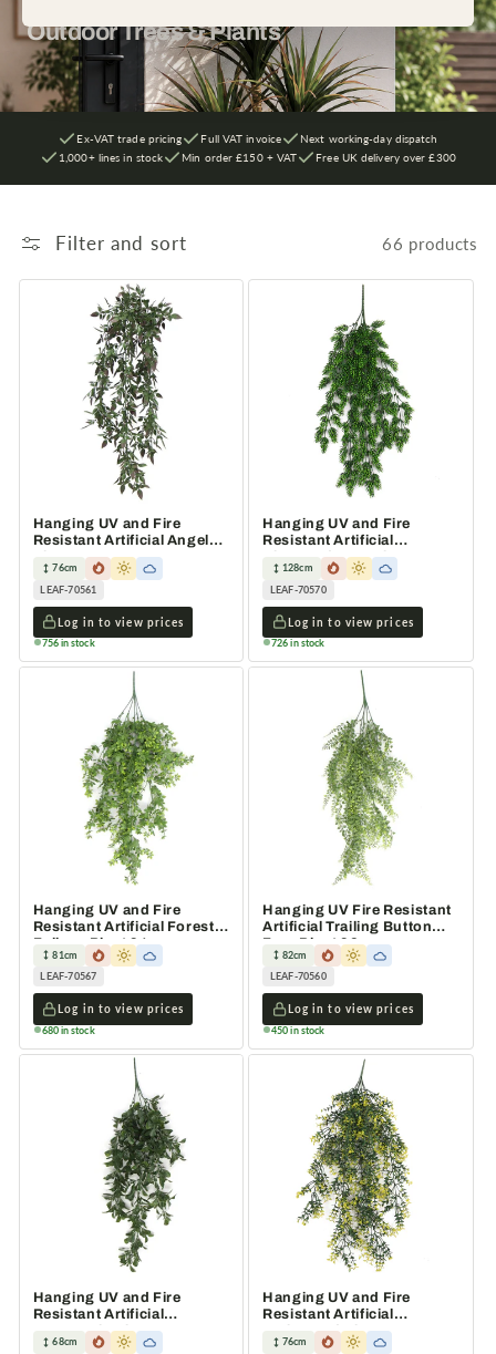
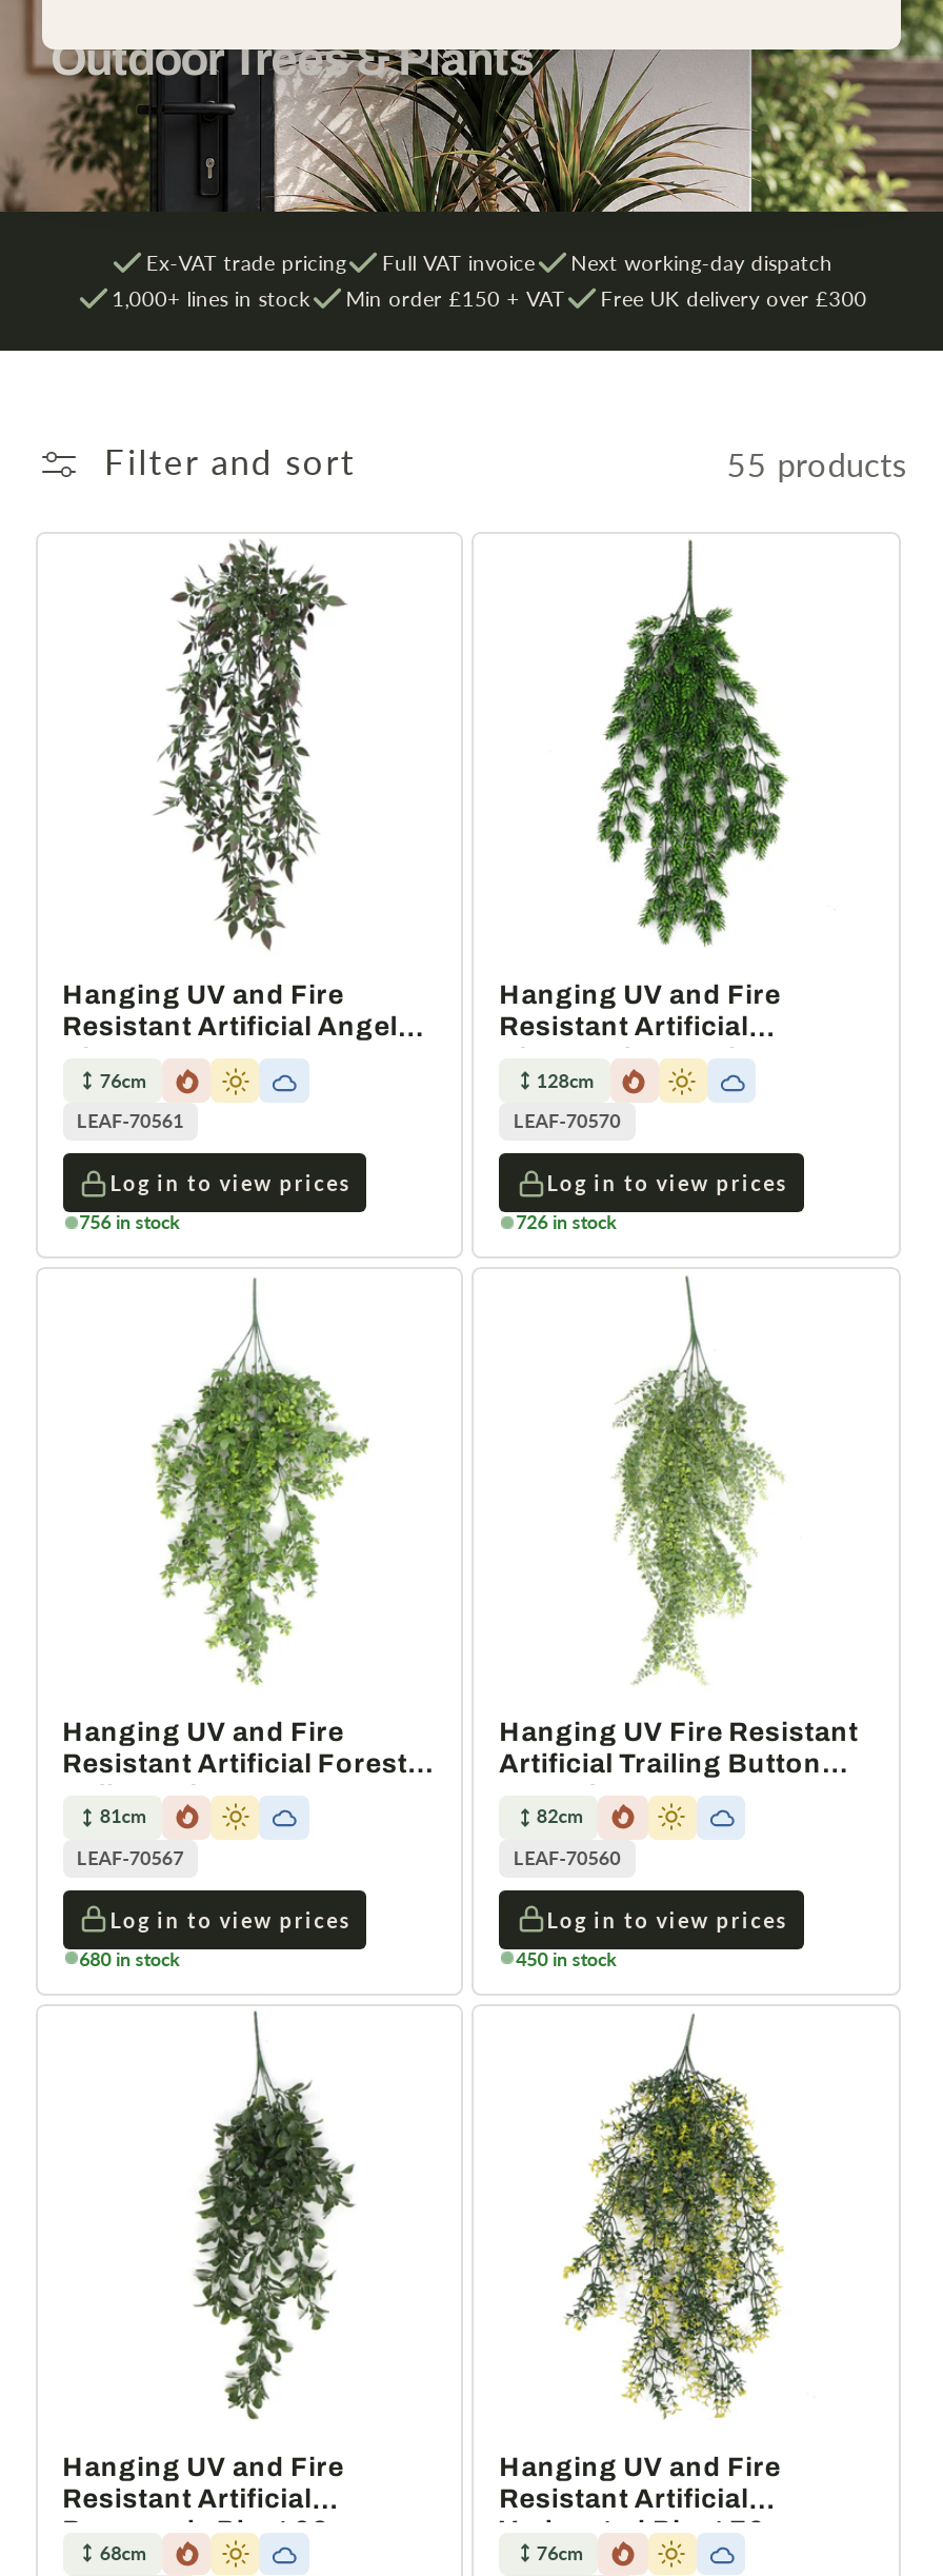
[382,234,478,254] 66 products -> [727,445,908,483] 55 products

